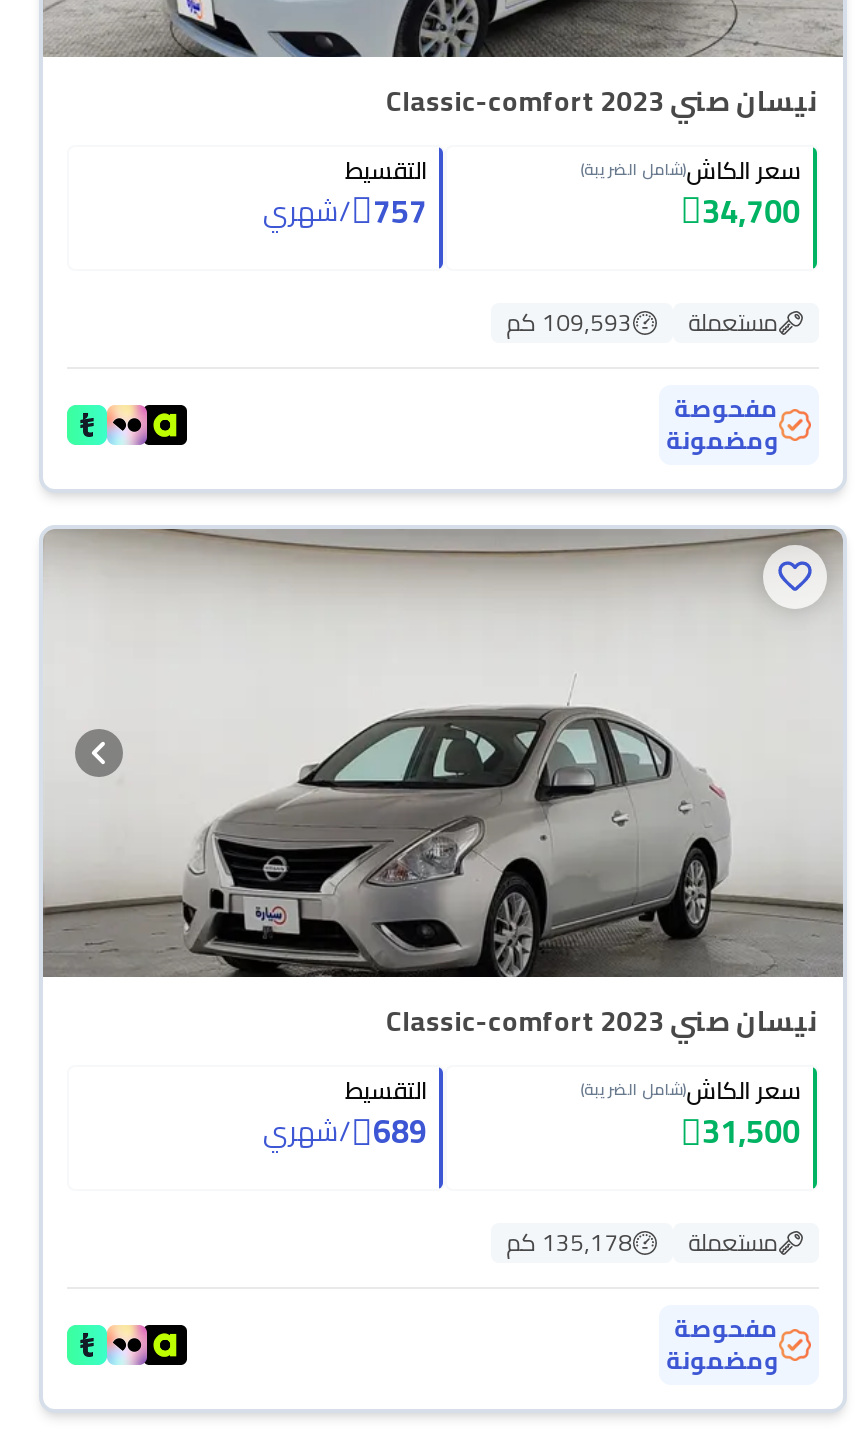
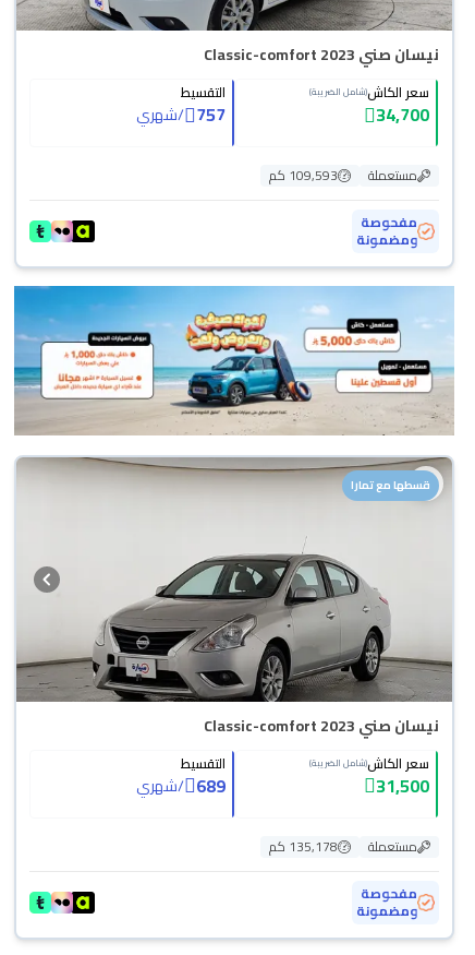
none -> [13,285,454,495] [image] | قسطها مع تمارا

